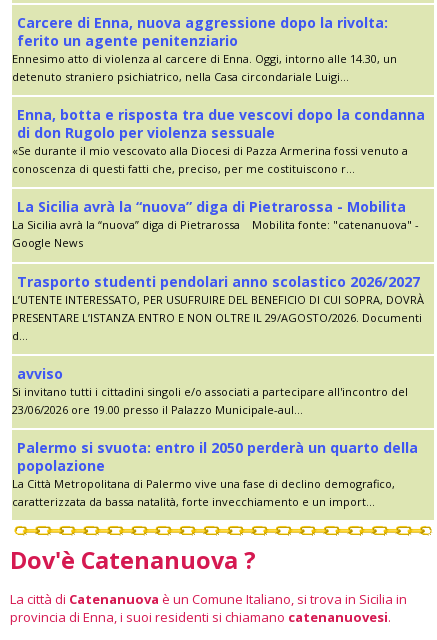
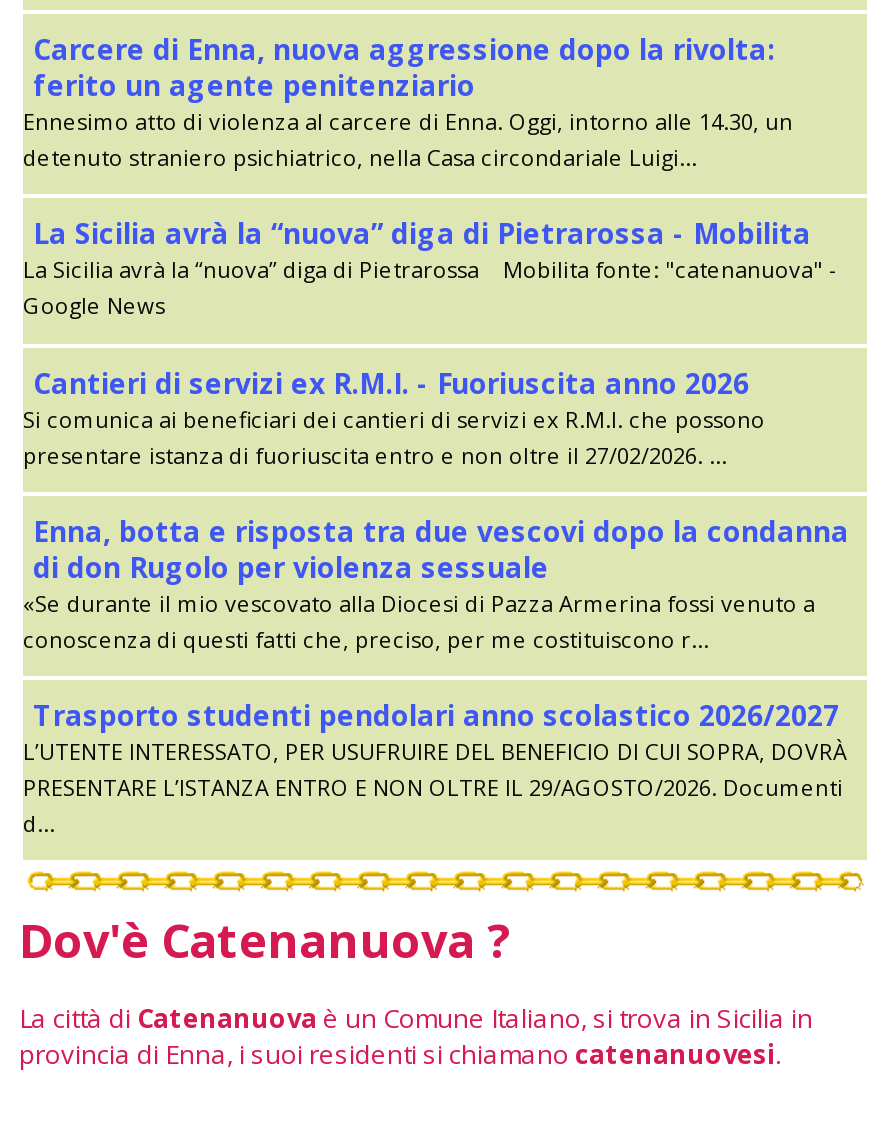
none -> [23,363,765,469] Cantieri di servizi ex R.M.I. - Fuoriuscita anno 2026 | Si comunica ai beneficiari dei cantieri di servizi ex R.M.I. che possono | presentare istanza di fuoriuscita entro e non oltre il 27/02/2026. ...
moved [12,105,425,176] -> [23,511,849,653]: Enna, botta e risposta tra due vescovi dopo la condanna | di don Rugolo per violenza sessuale | «Se durante il mio vescovato alla Diocesi di Pazza Armerina fossi venuto a | conoscenza di questi fatti che, preciso, per me costituiscono r...
moved [12,197,419,250] -> [23,214,837,320]: La Sicilia avrà la “nuova” diga di Pietrarossa - Mobilita | La Sicilia avrà la “nuova” diga di Pietrarossa Mobilita fonte: "catenanuova" - | Google News
moved [12,272,424,343] -> [23,696,847,838]: Trasporto studenti pendolari anno scolastico 2026/2027 | L’UTENTE INTERESSATO, PER USUFRUIRE DEL BENEFICIO DI CUI SOPRA, DOVRÀ | PRESENTARE L’ISTANZA ENTRO E NON OLTRE IL 29/AGOSTO/2026. Documenti | d...
[12,364,418,509] avviso | Si invitano tutti i cittadini singoli e/o associati a partecipare all'incontro del | 23/06/2026 ore 19.00 presso il Palazzo Municipale-aul... | Palermo si svuota: entro il 2050 perderà un quarto della | popolazione | La Città Metropolitana di Palermo vive una fase di declino demografico, | caratterizzata da bassa natalità, forte invecchiamento e un import... -> none

